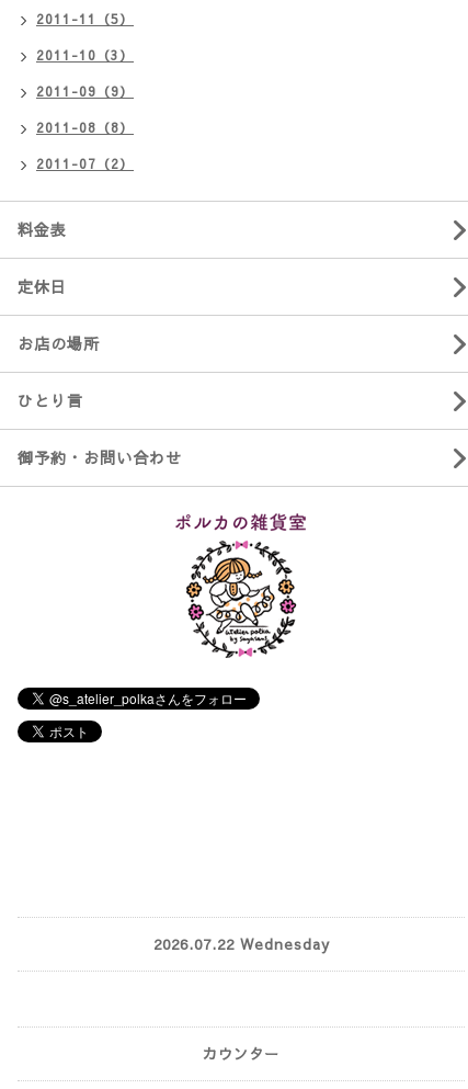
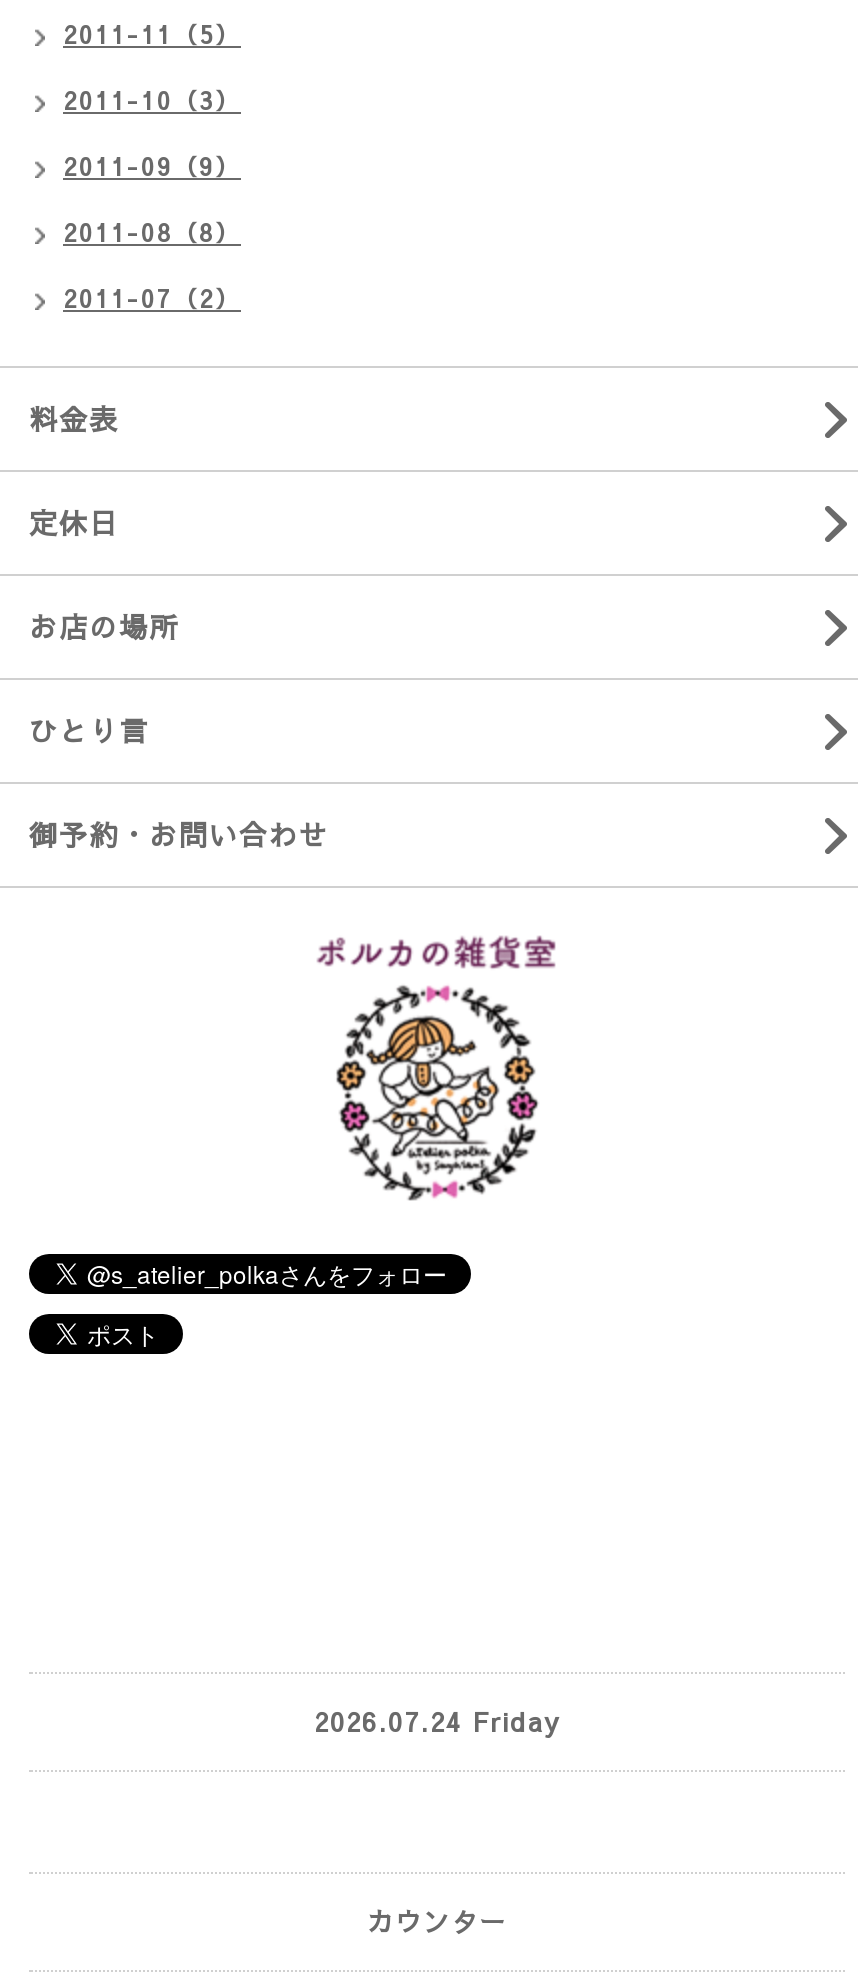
[153,934,329,954] 2026.07.22 Wednesday -> [314,1704,560,1740] 2026.07.24 Friday

